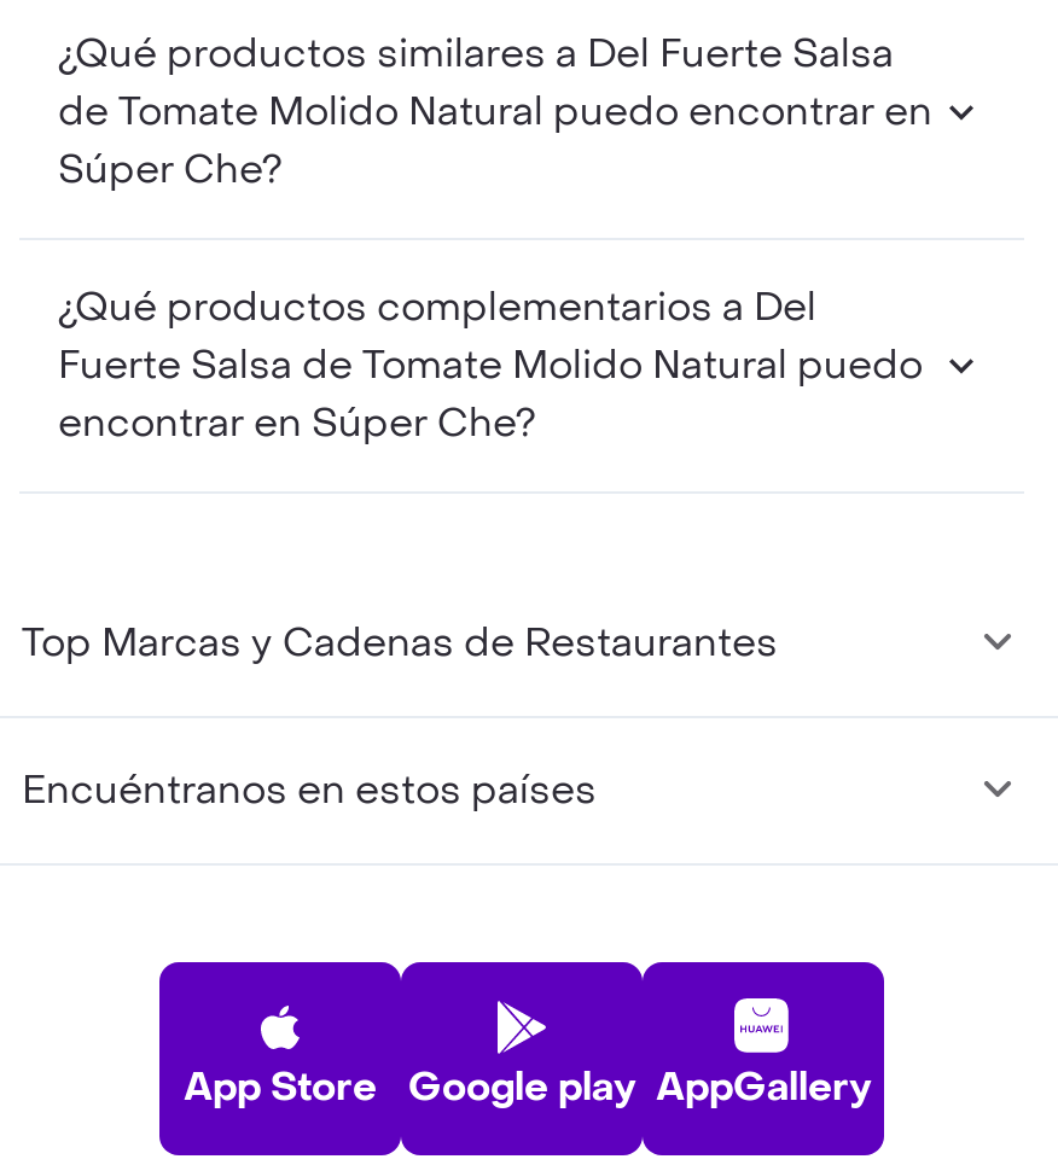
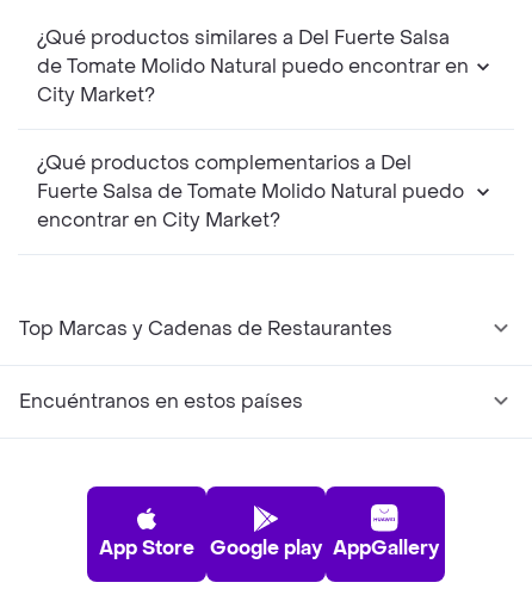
[58,144,283,195] Súper Che? -> [37,82,155,107] City Market?
[58,397,536,448] encontrar en Súper Che? -> [37,208,280,233] encontrar en City Market?

